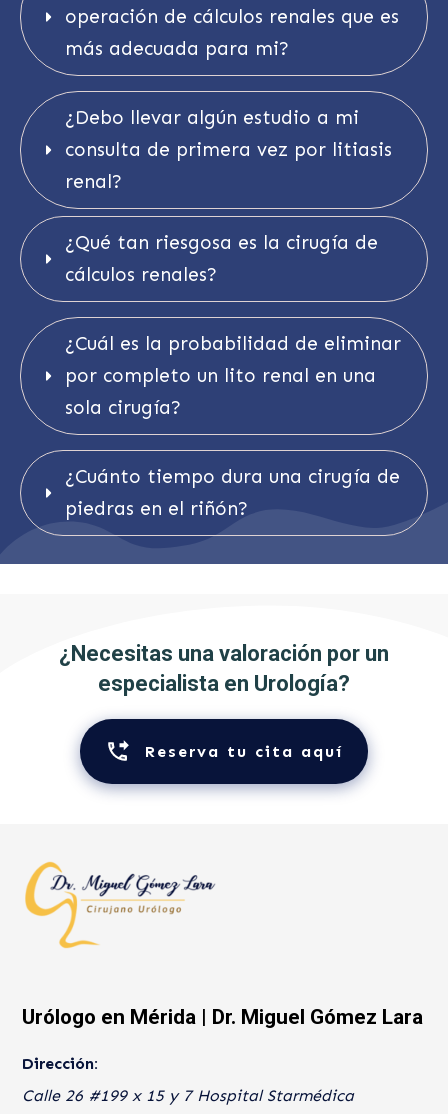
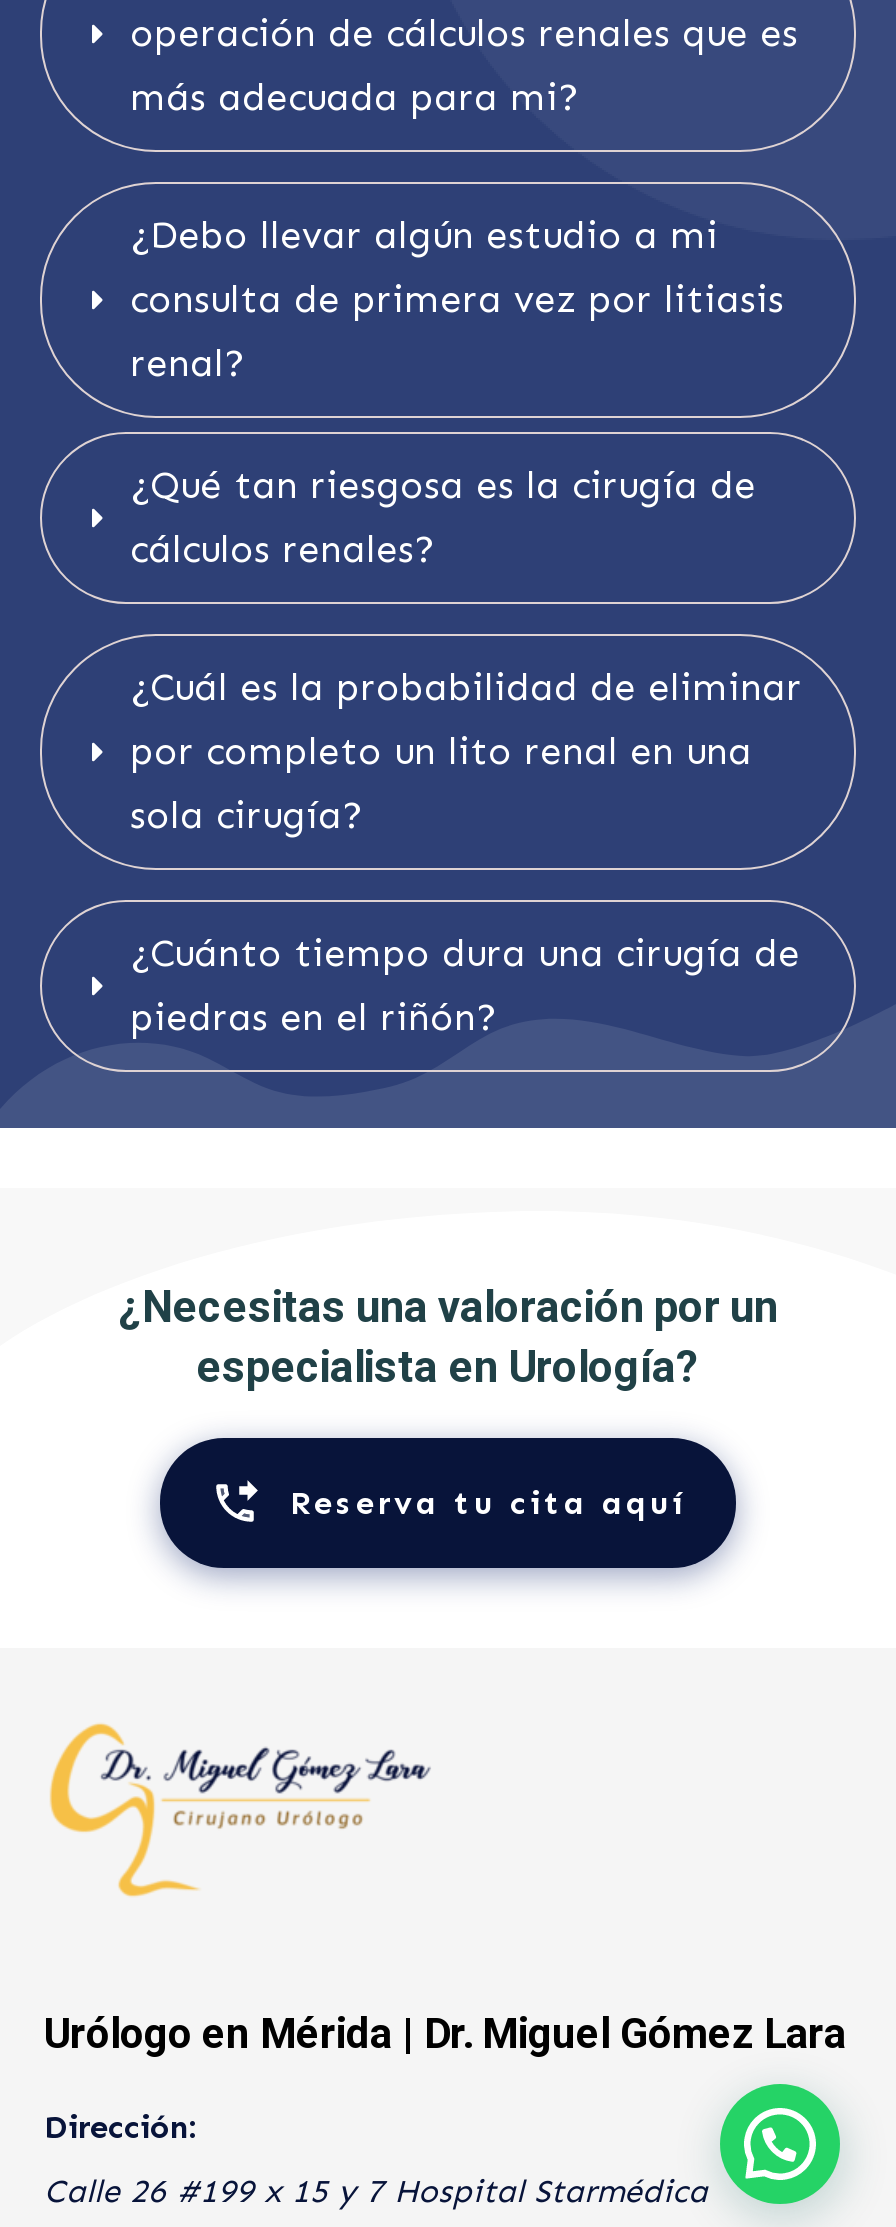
none -> [716,2082,844,2210] [image]

